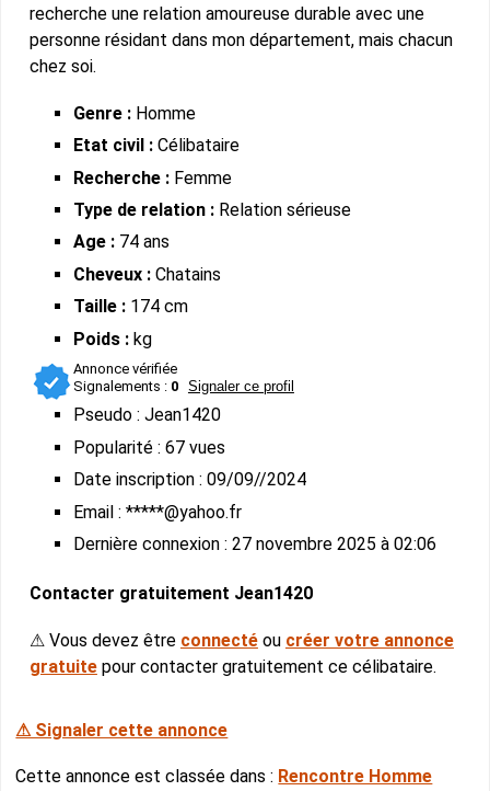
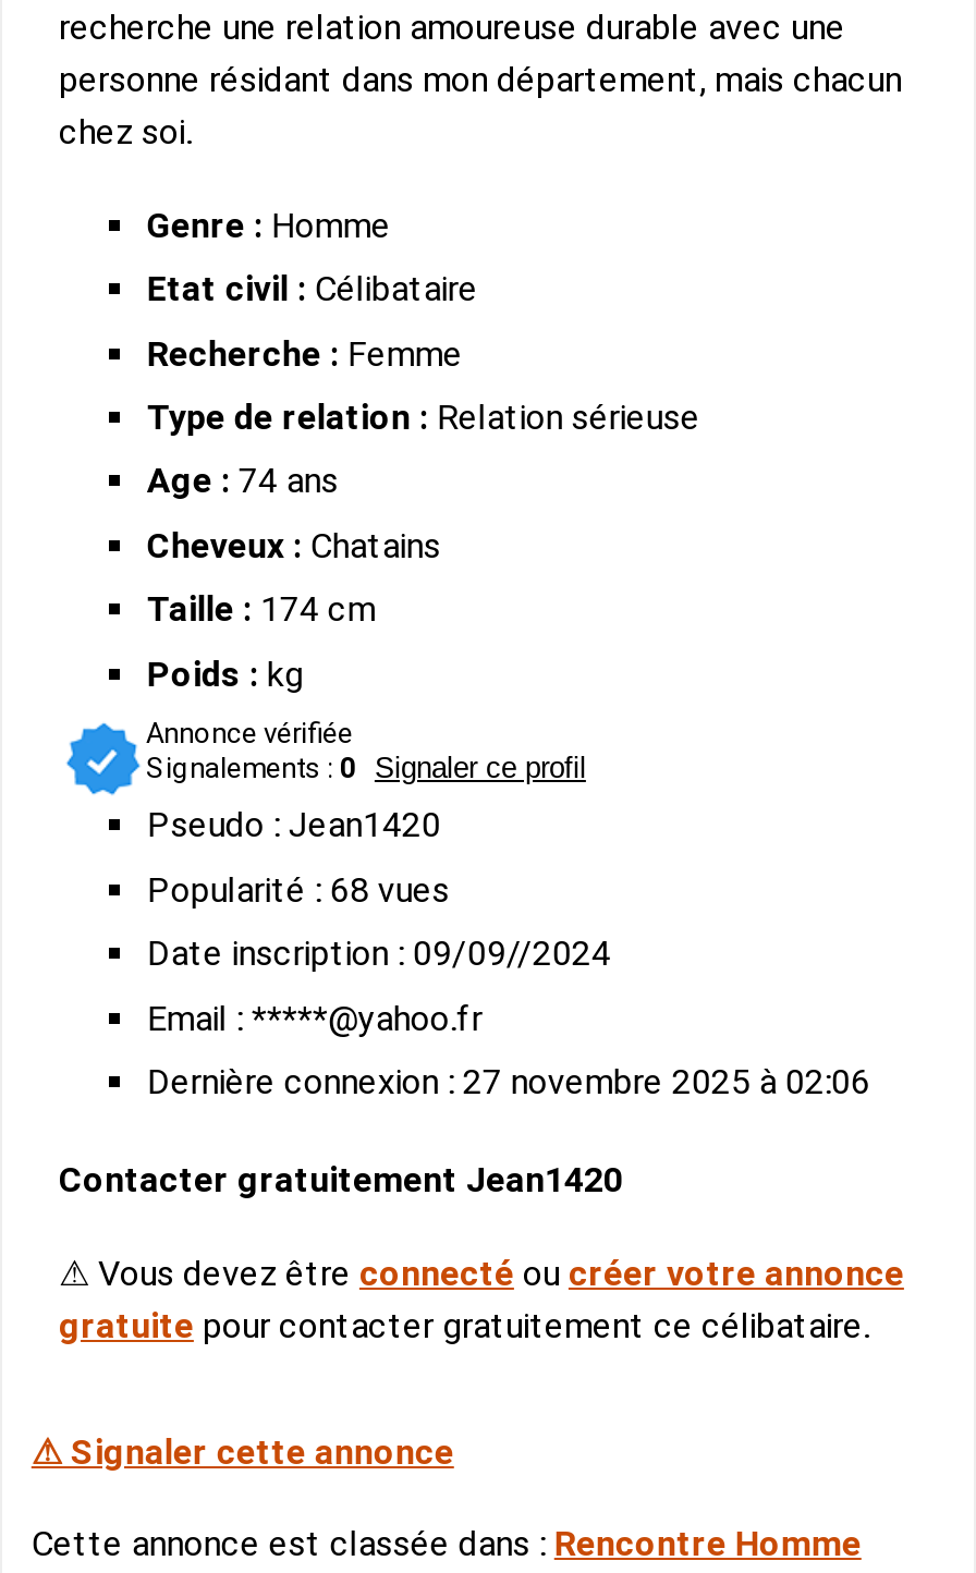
[74,437,226,458] Popularité : 67 vues -> [147,869,449,910] Popularité : 68 vues

